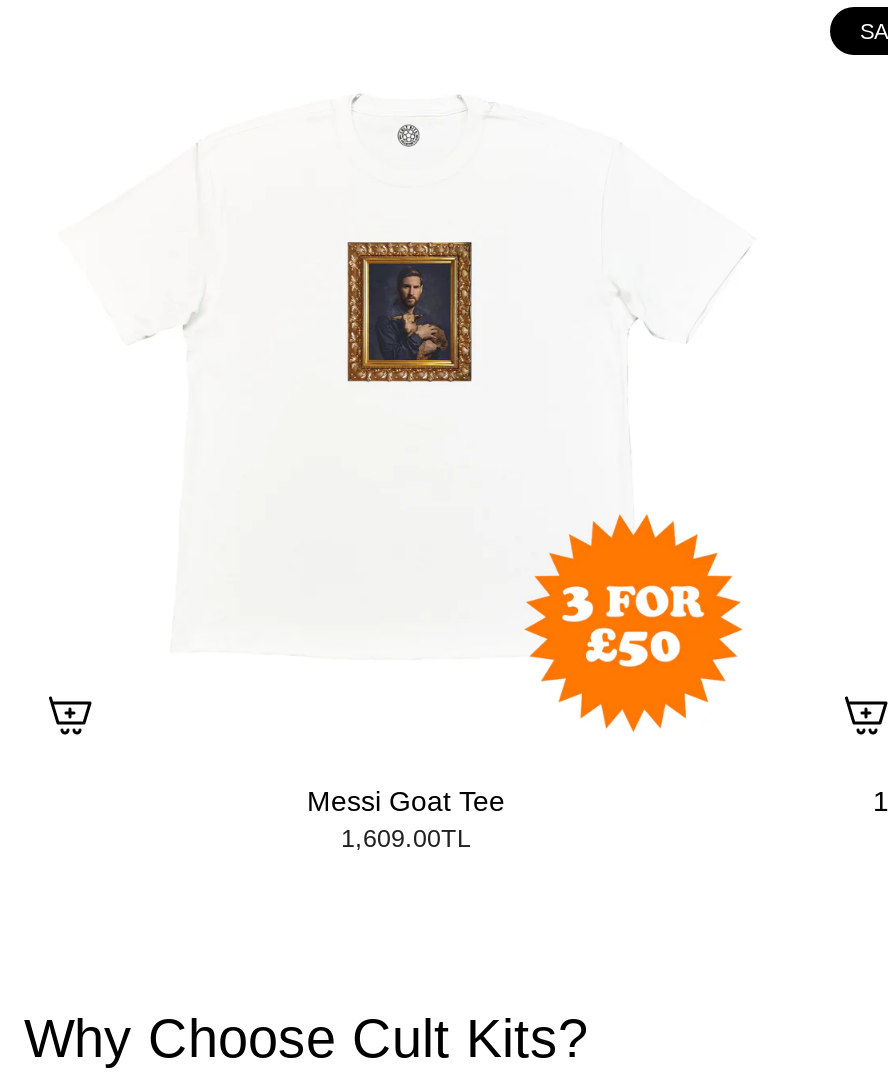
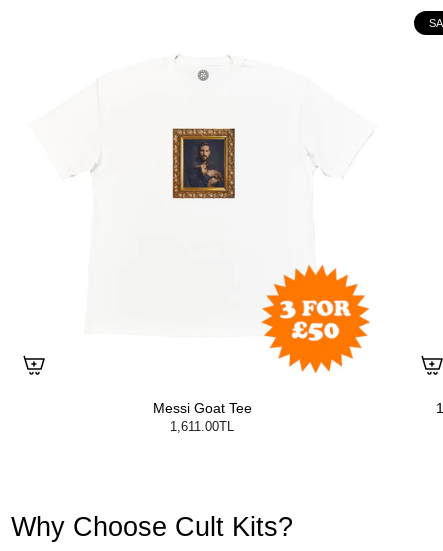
[341,825,471,853] 1,609.00TL -> [170,420,234,434] 1,611.00TL

